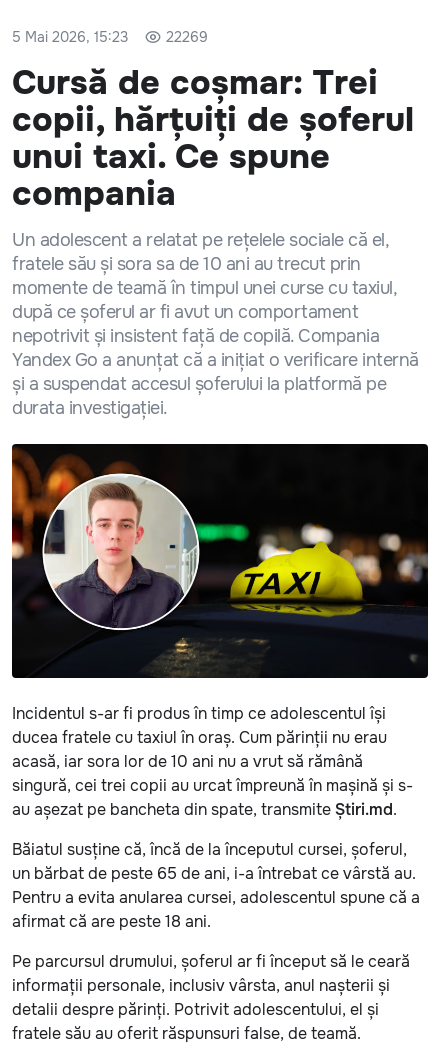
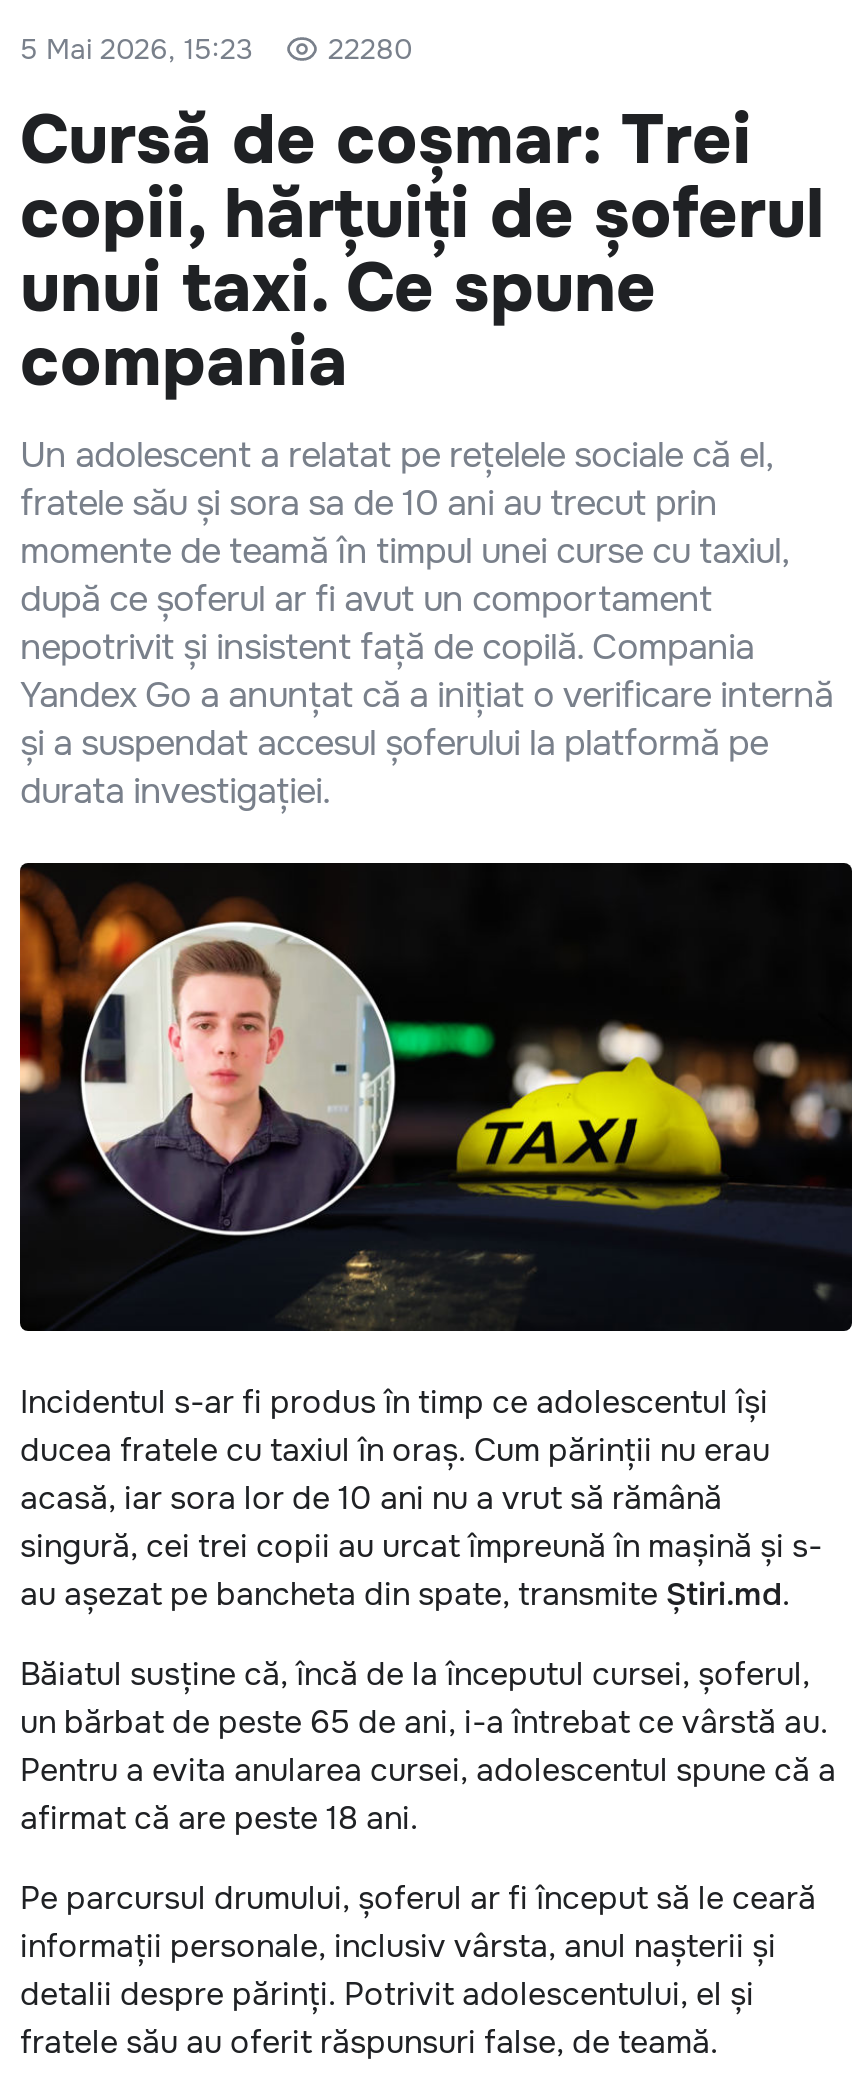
[166,28,208,46] 22269 -> [328,30,412,66] 22280

